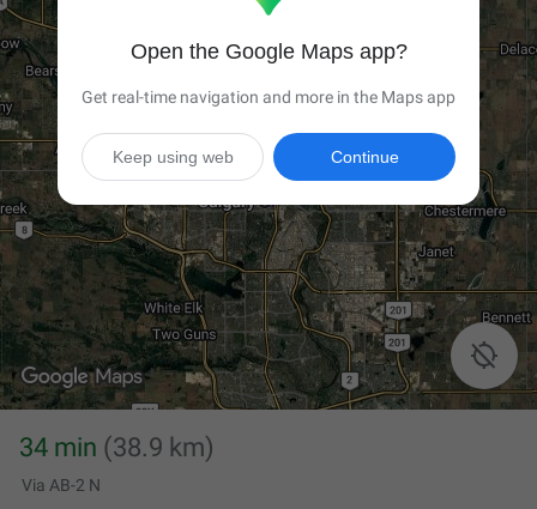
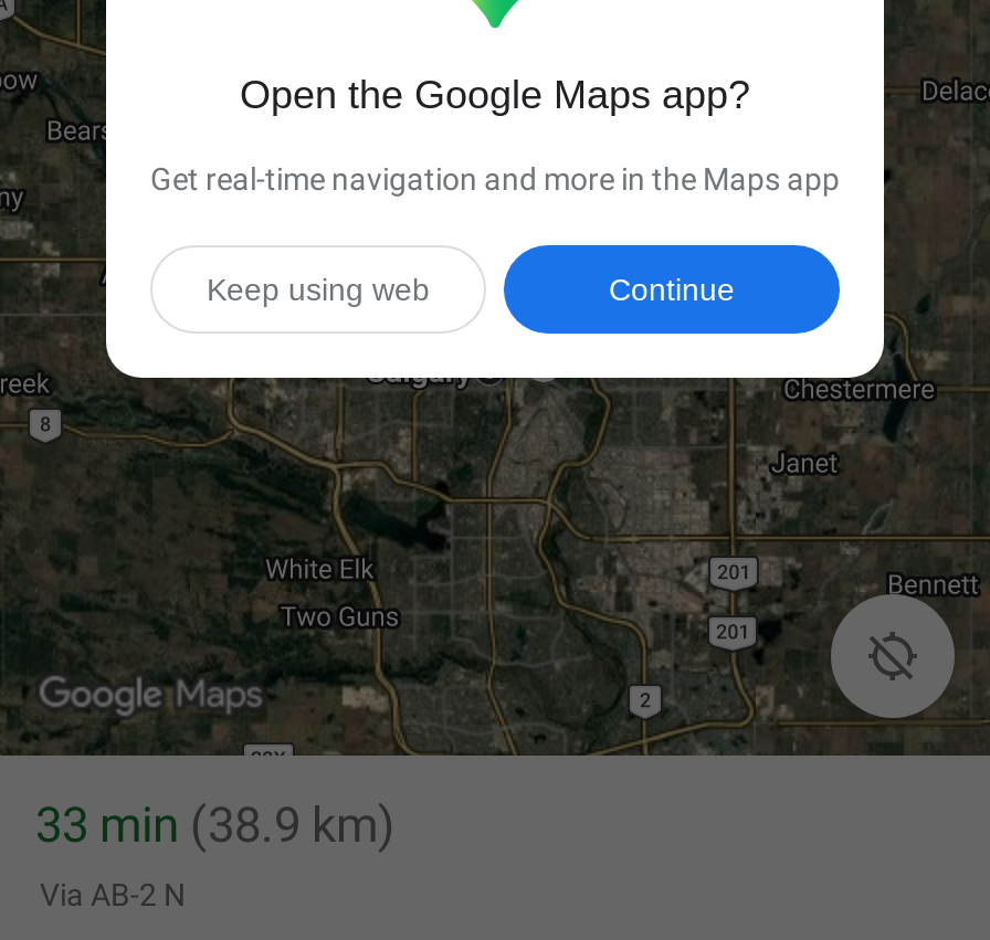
[19,432,215,462] 34 min (38.9 km) -> [35,798,396,853] 33 min (38.9 km)

